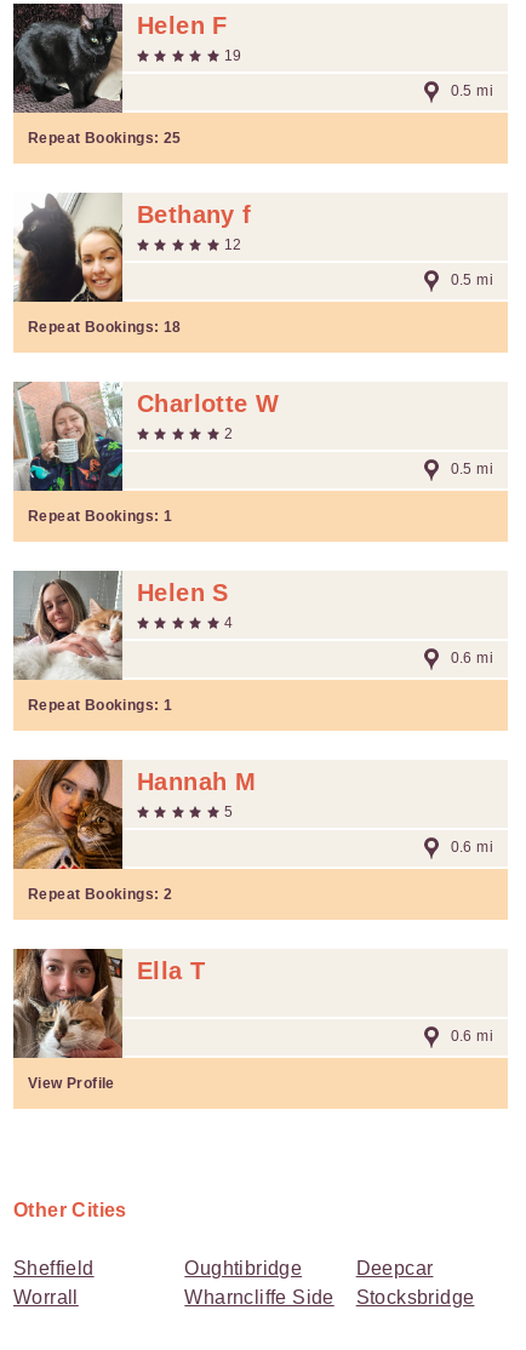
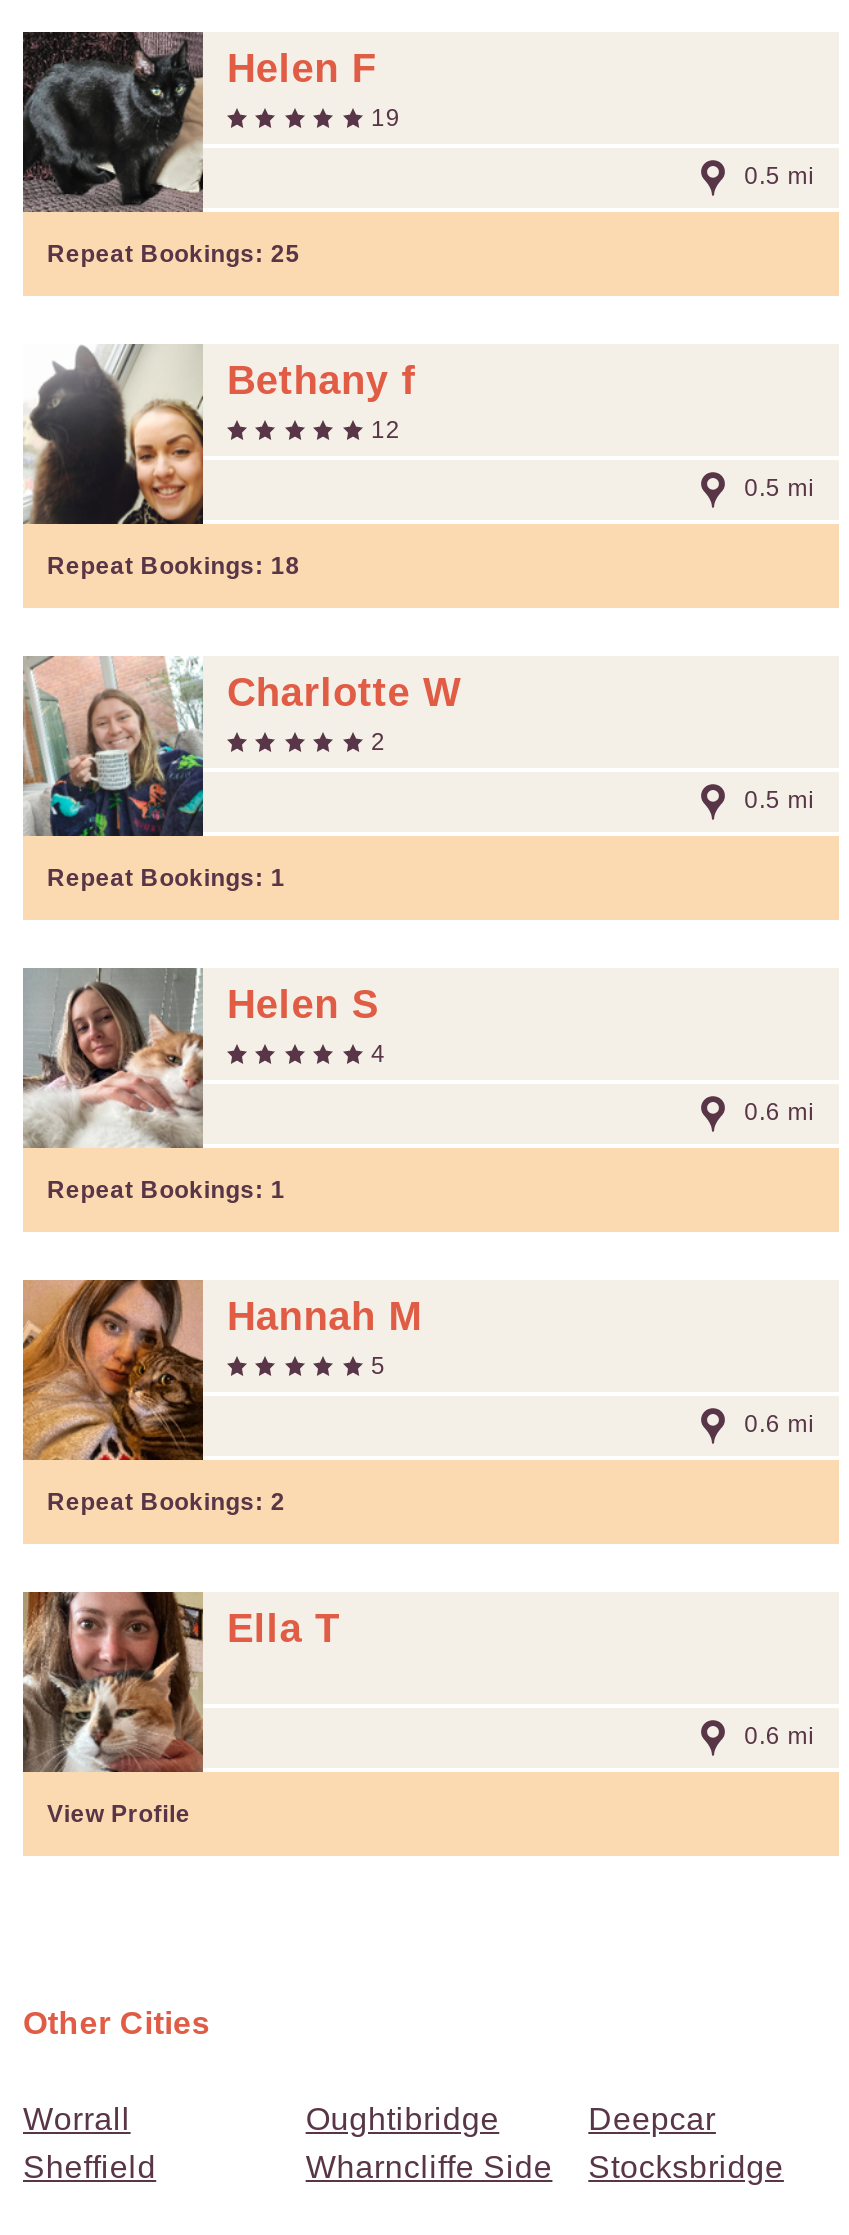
moved [13,1258,94,1279] -> [23,2150,156,2184]: Sheffield
moved [13,1287,79,1308] -> [23,2102,131,2136]: Worrall

